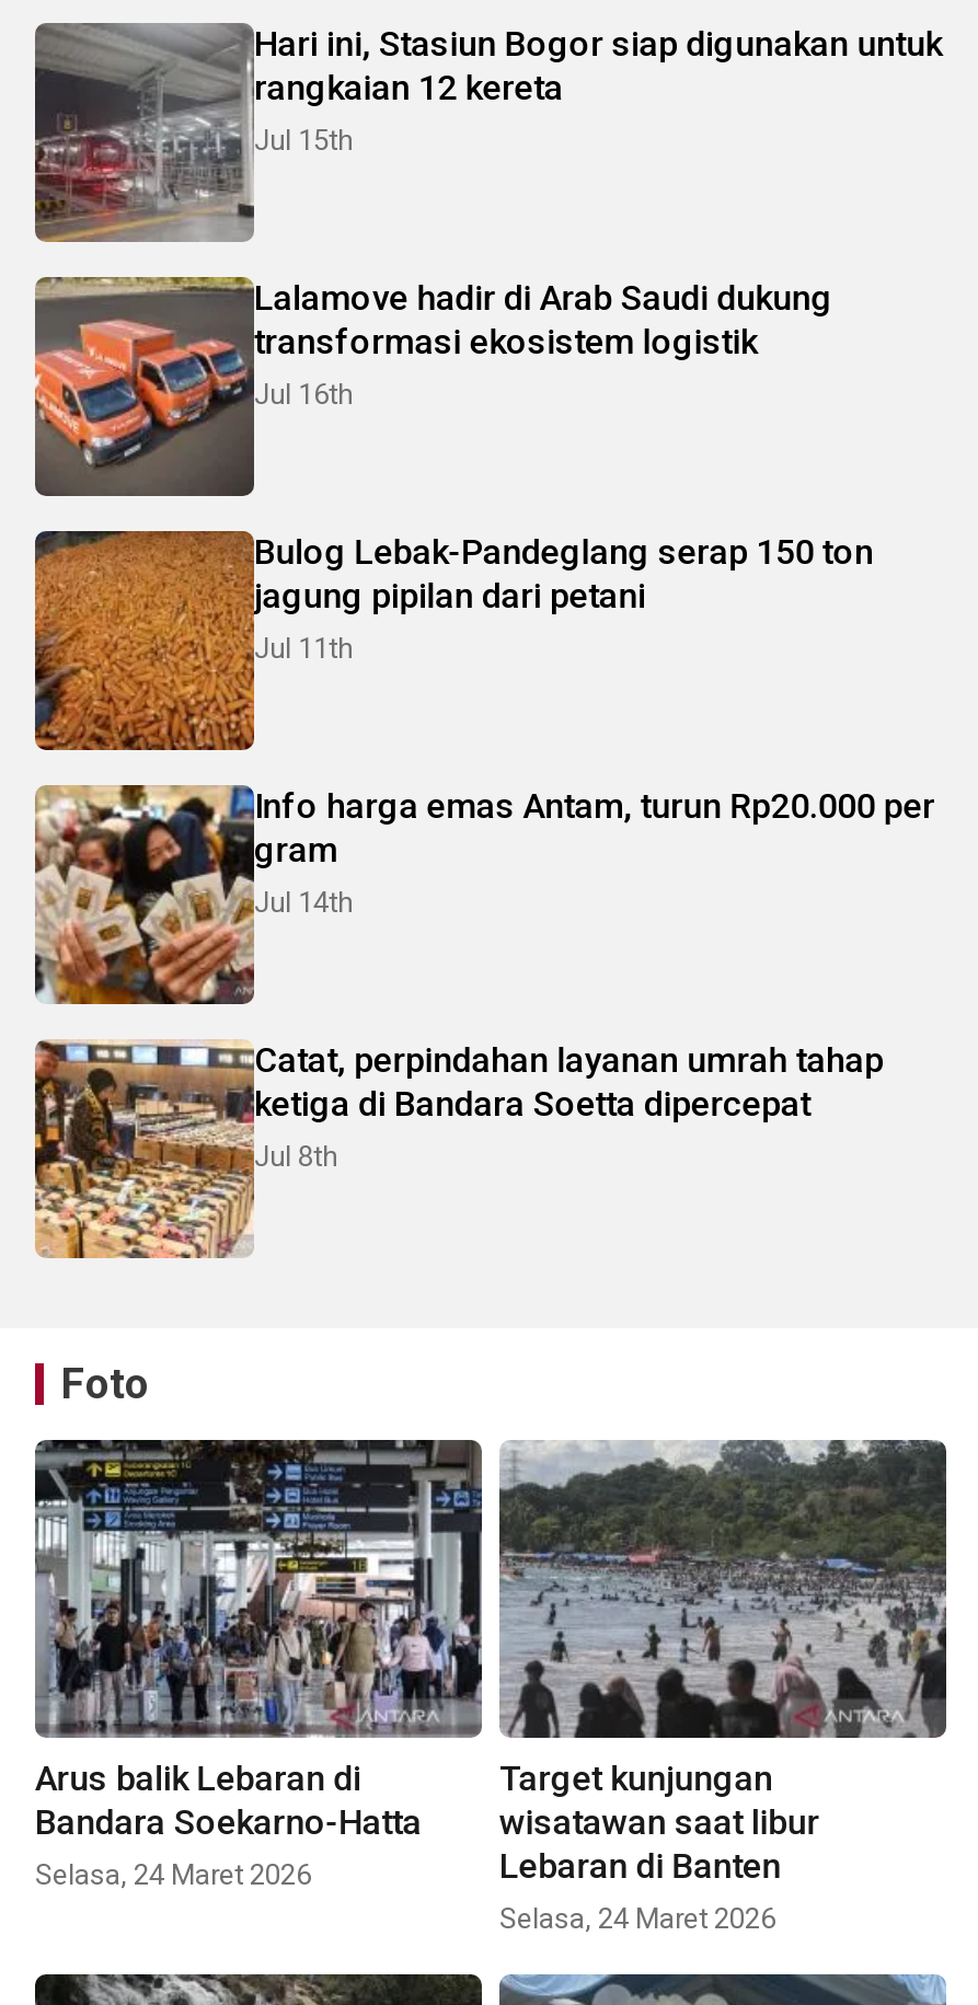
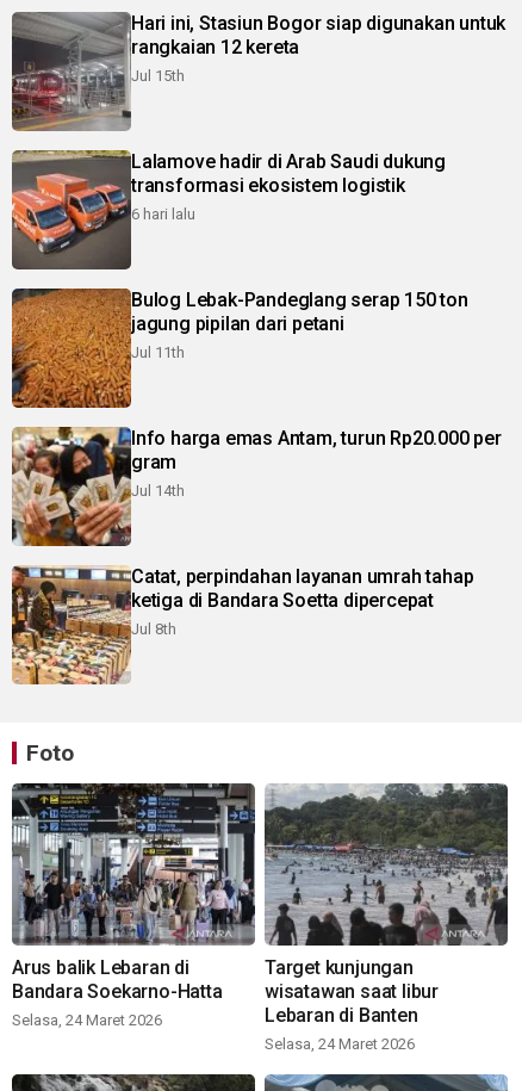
[254,378,353,411] Jul 16th -> [131,205,195,223] 6 hari lalu

